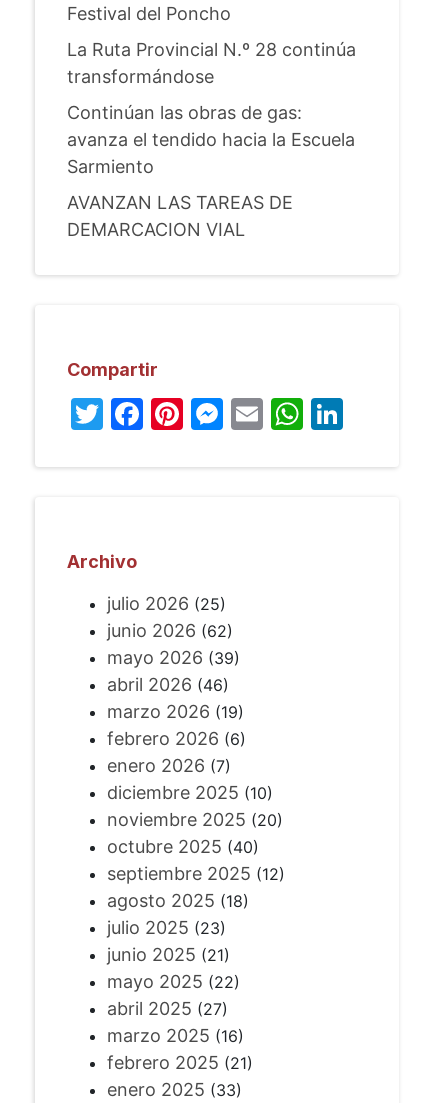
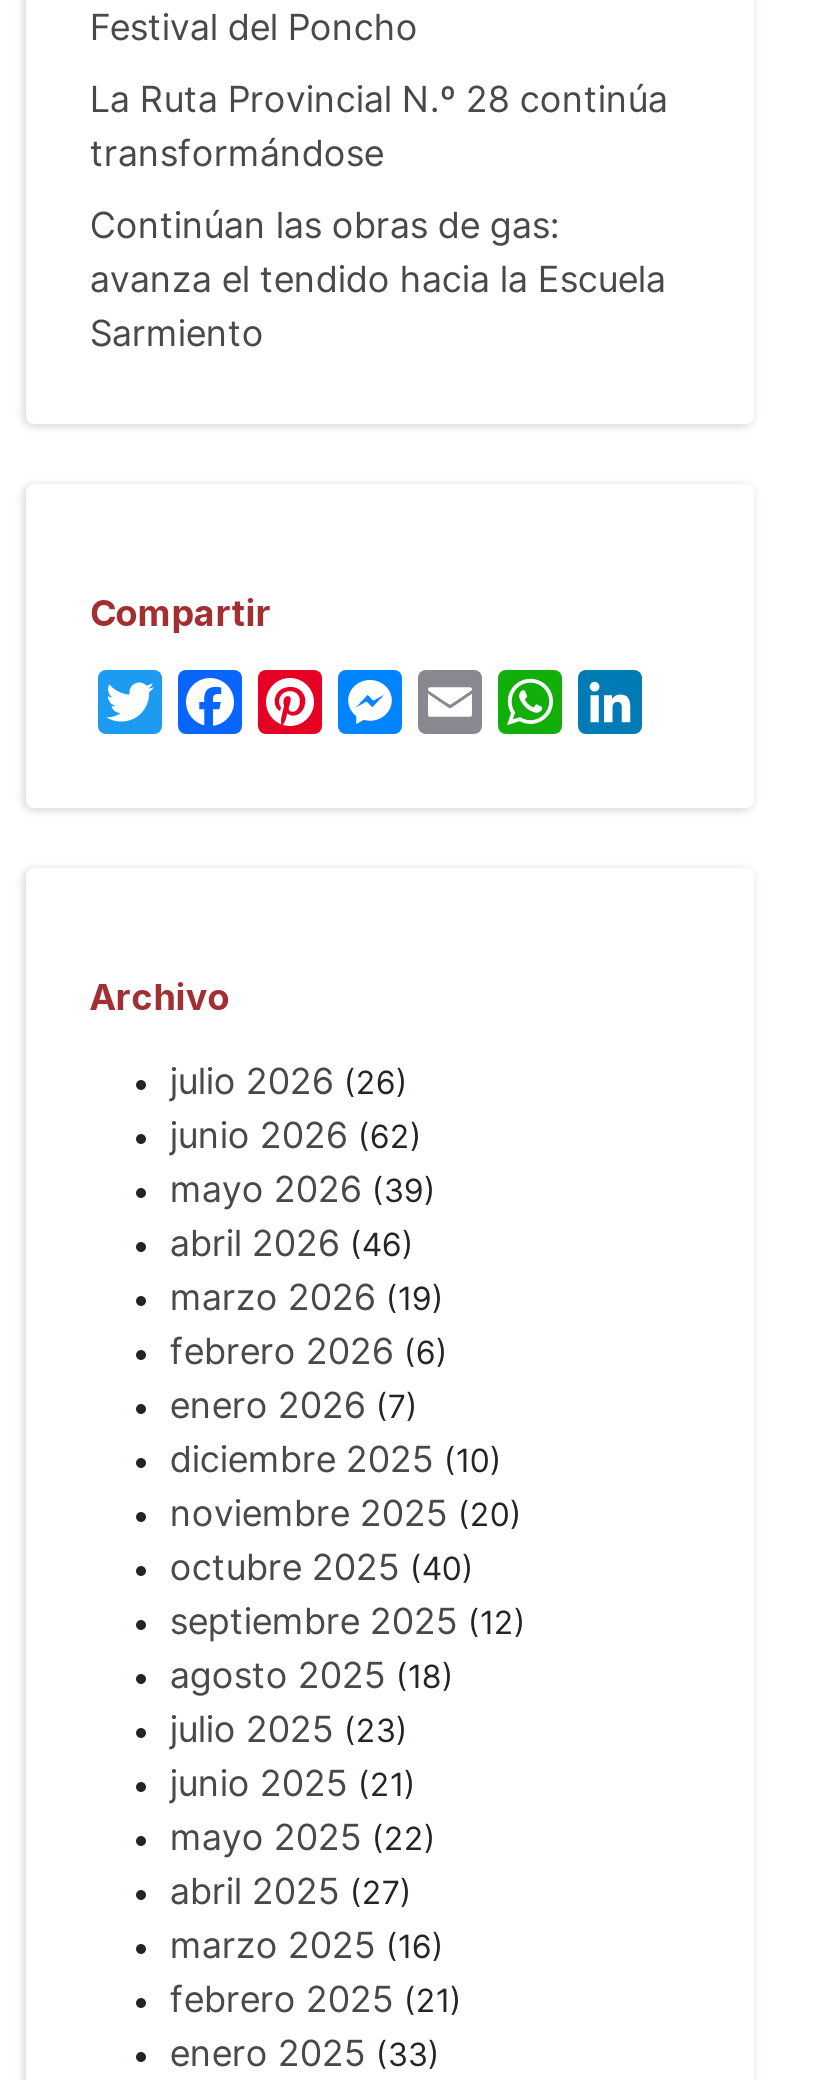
[67,192,293,240] AVANZAN LAS TAREAS DE | DEMARCACION VIAL -> none
[107,593,226,614] julio 2026 (25) -> [170,1060,408,1102] julio 2026 (26)

